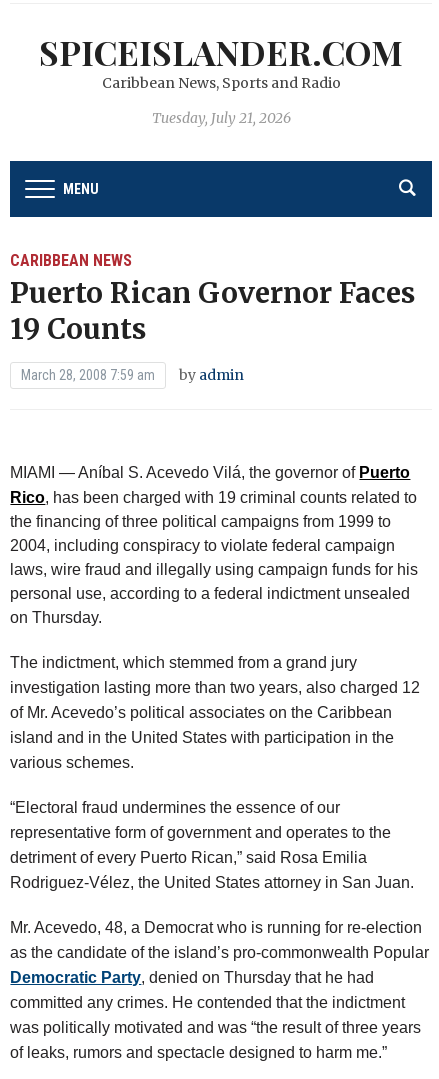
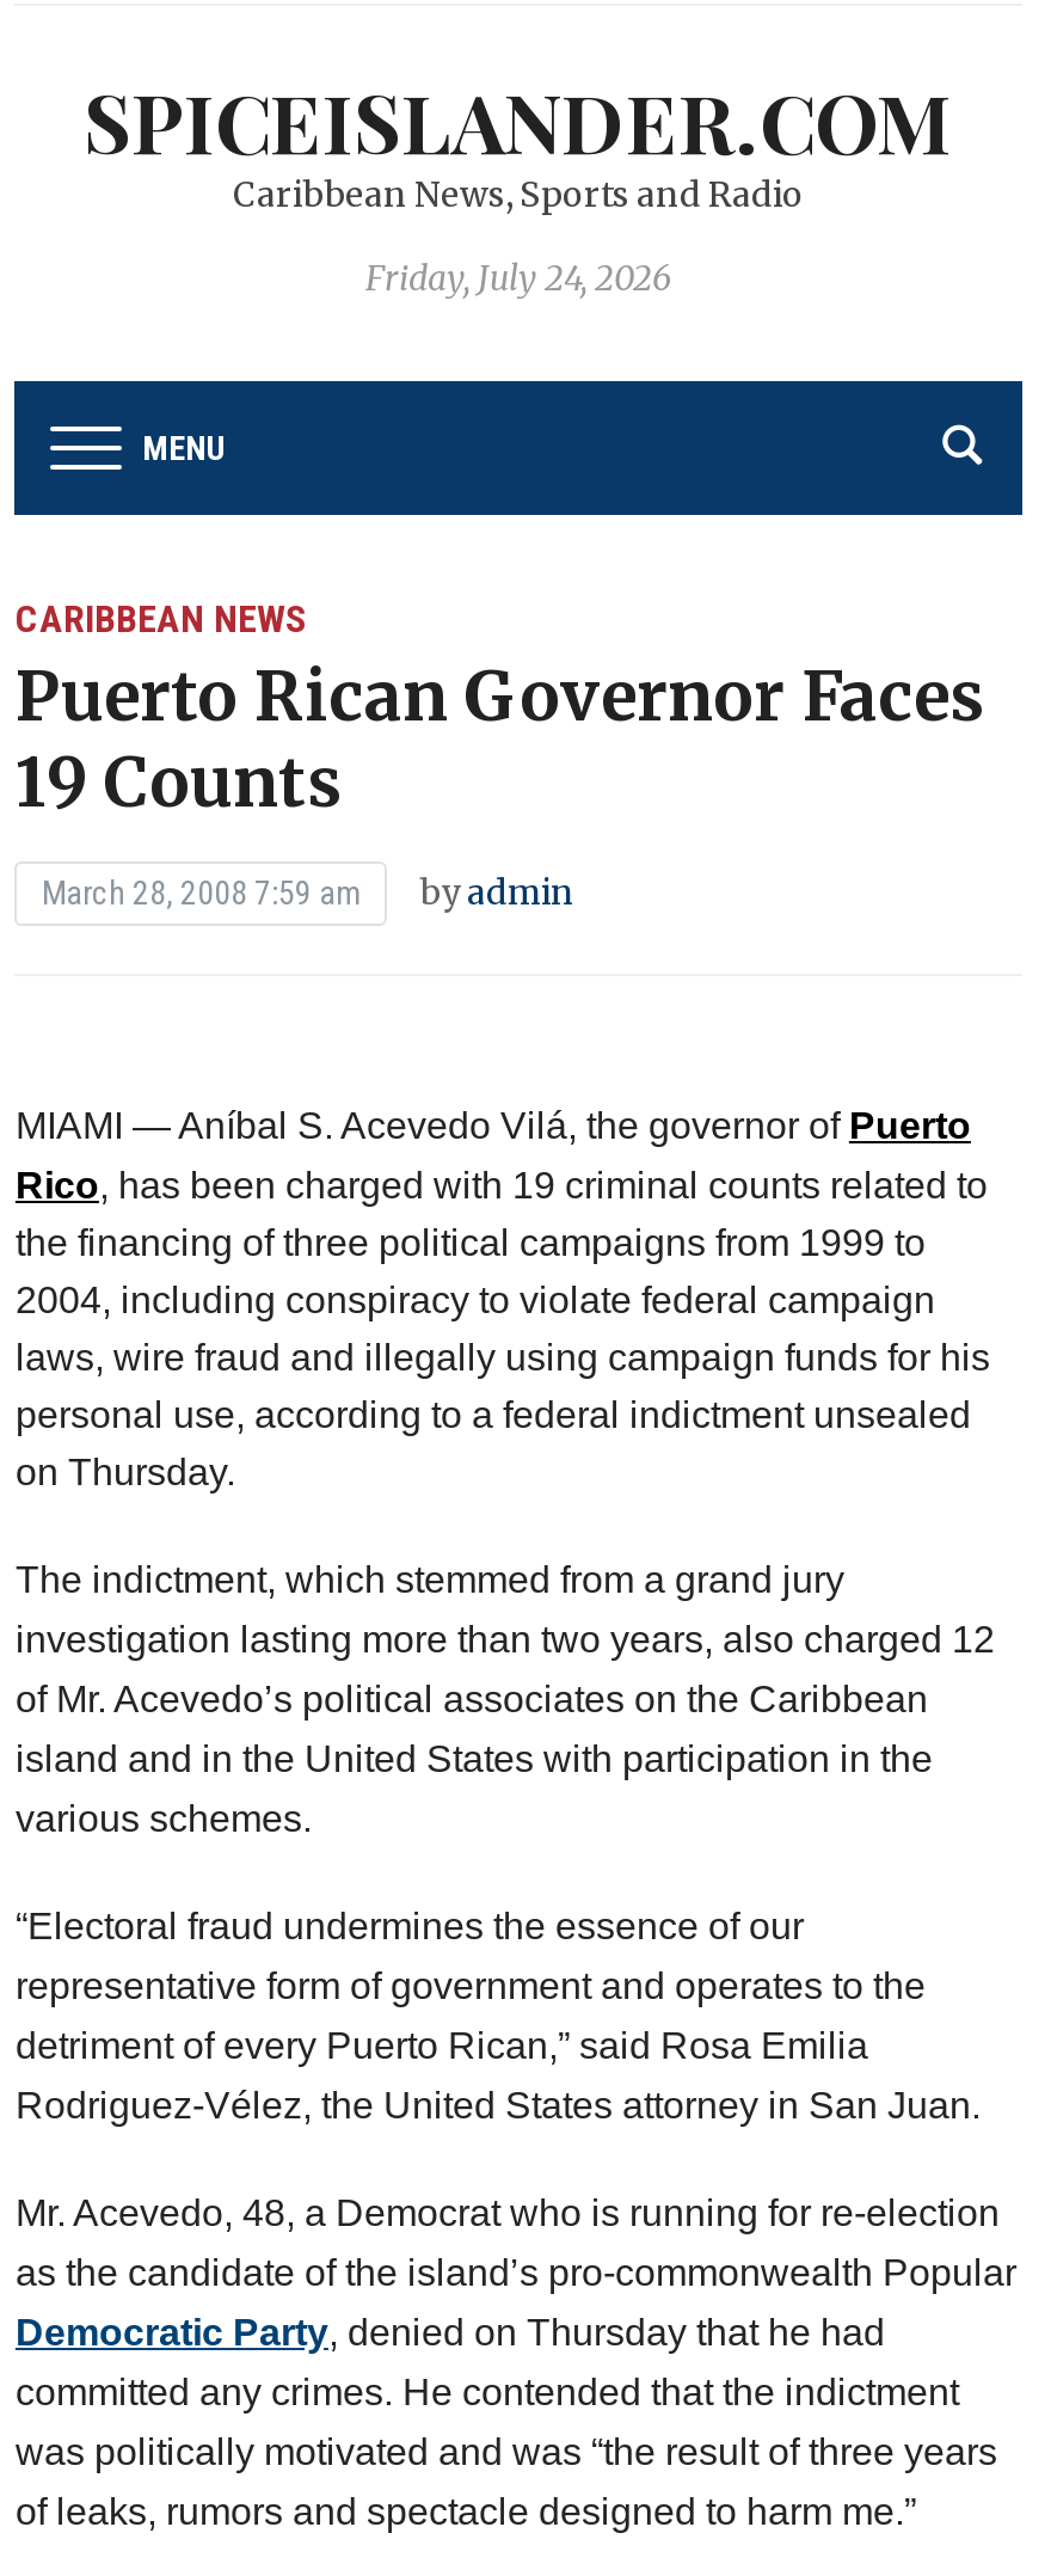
[151,109,290,127] Tuesday, July 21, 2026 -> [365,257,671,300] Friday, July 24, 2026

